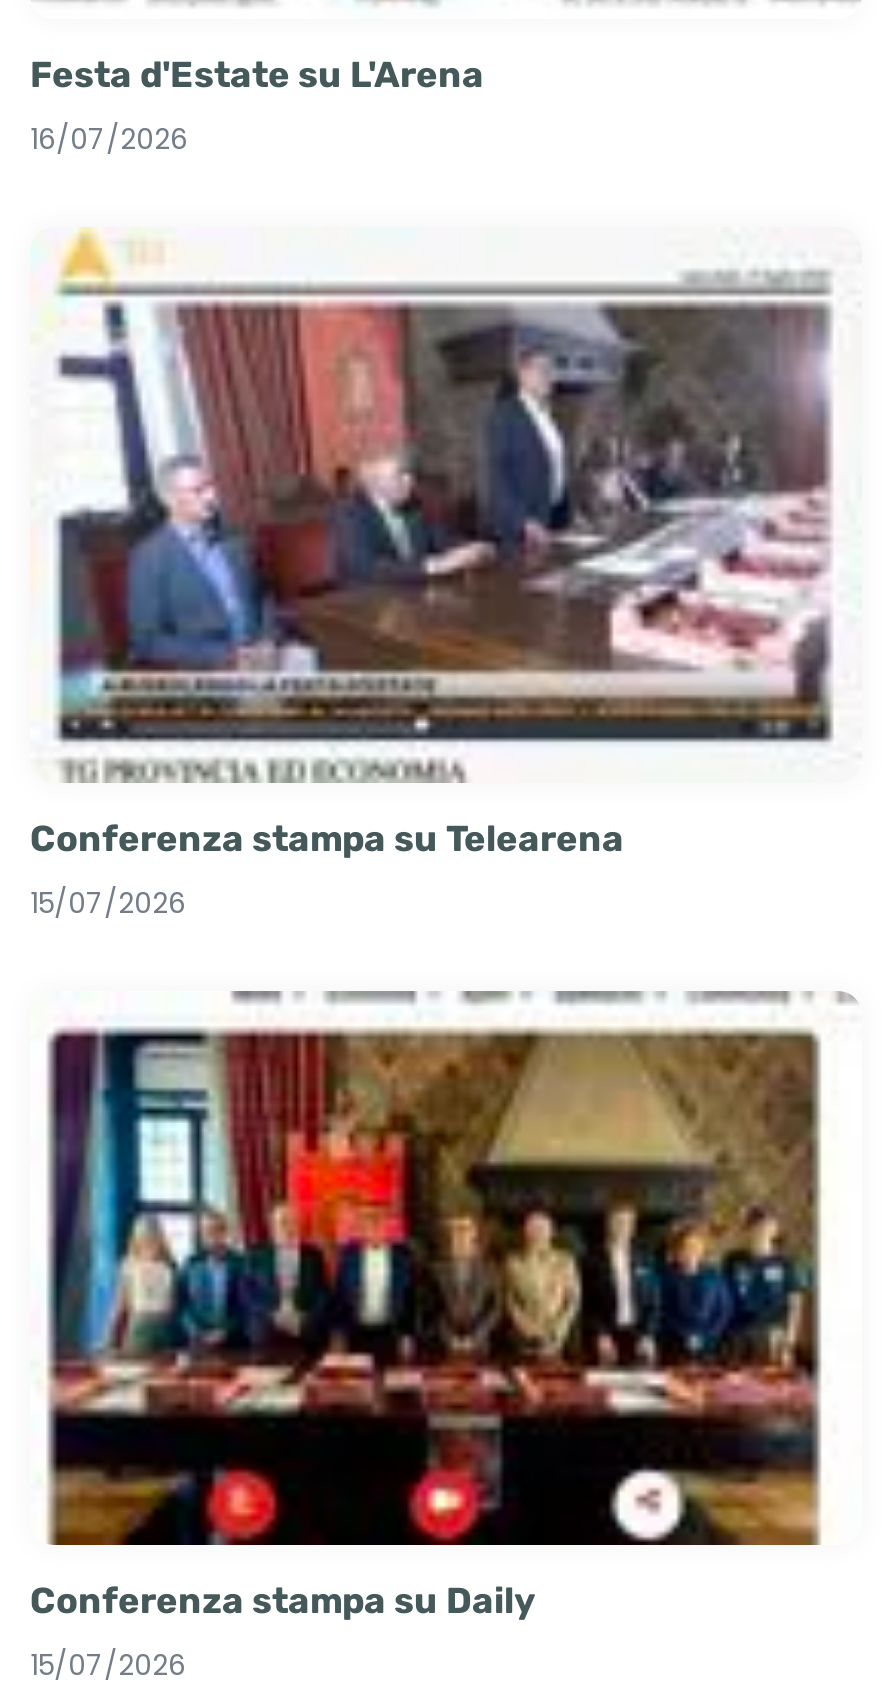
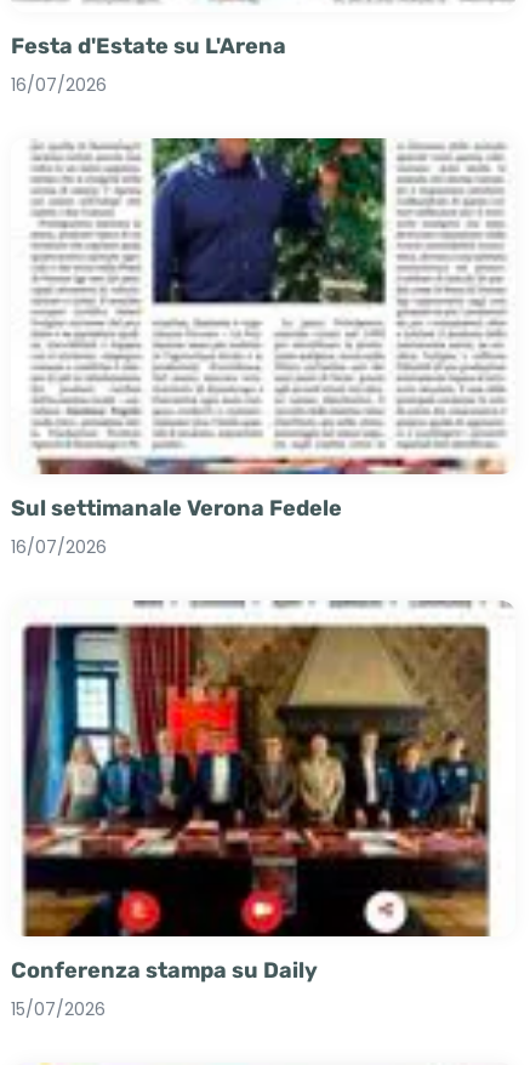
[30,226,846,860] [image] | Conferenza stampa su Telearena -> [11,137,507,521] [image] | Sul settimanale Verona Fedele
[30,882,186,922] 15/07/2026 -> [11,535,107,559] 16/07/2026

